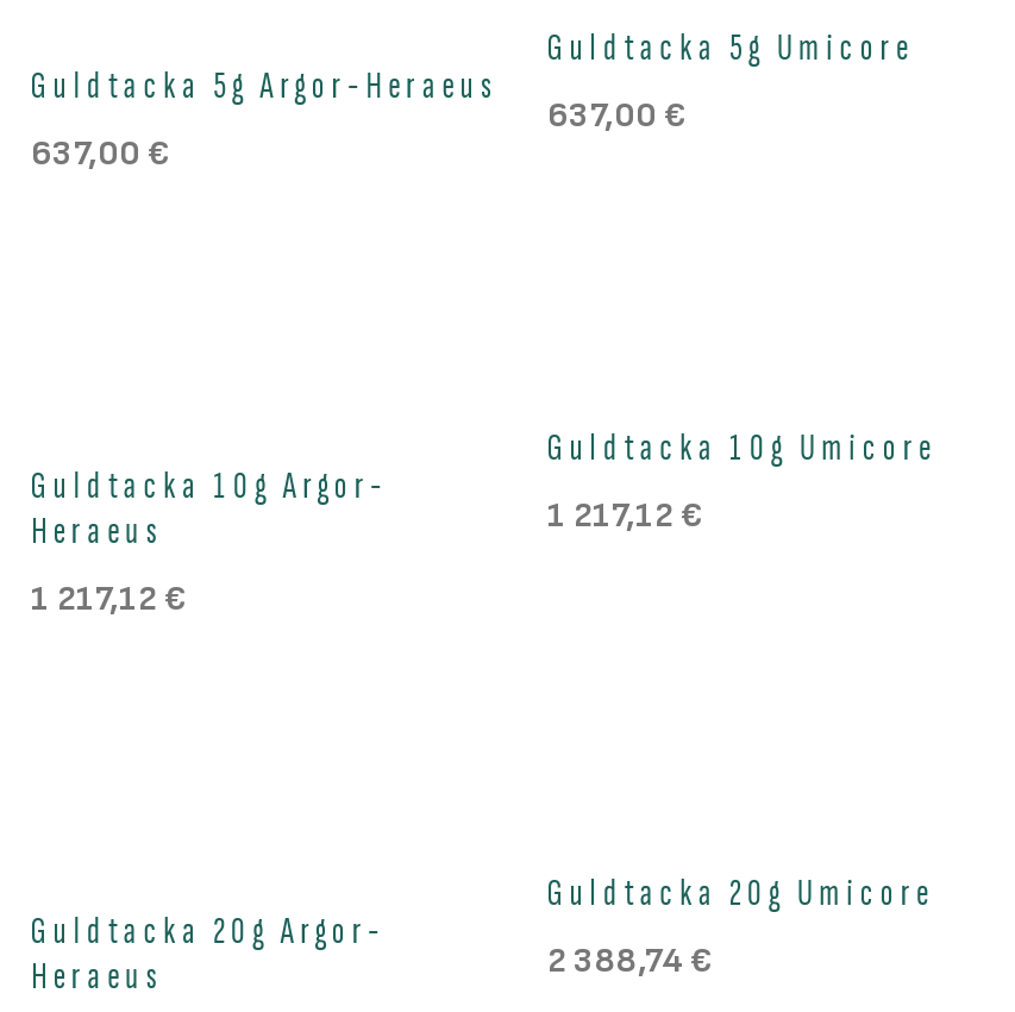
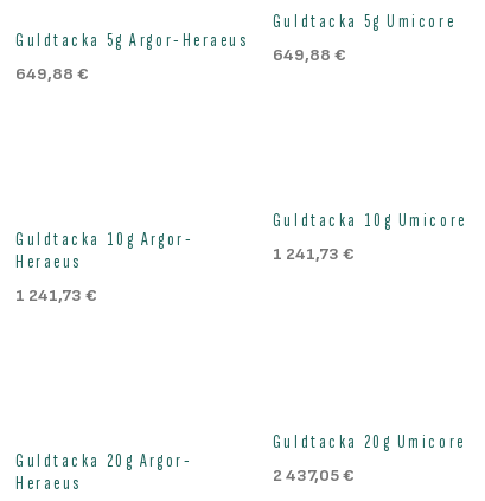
[547,95,688,136] 637,00 € -> [273,45,346,65] 649,88 €
[31,133,171,174] 637,00 € -> [15,64,89,84] 649,88 €
[547,495,704,536] 1 217,12 € -> [273,244,354,264] 1 241,73 €
[31,579,188,619] 1 217,12 € -> [15,285,97,306] 1 241,73 €
[547,941,714,981] 2 388,74 € -> [273,465,354,486] 2 437,05 €

